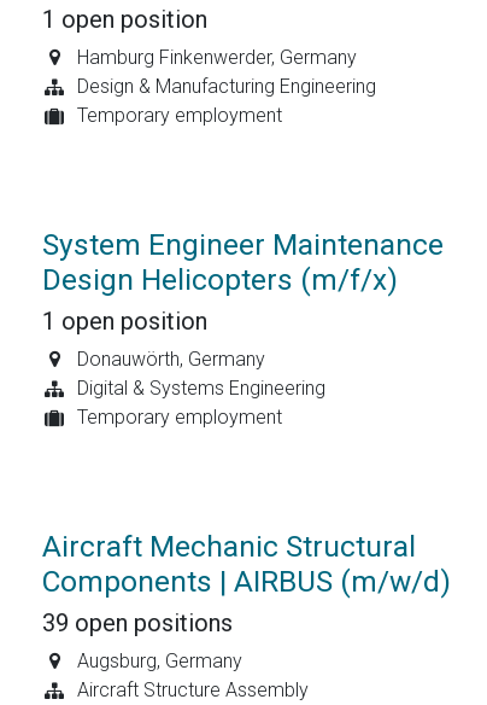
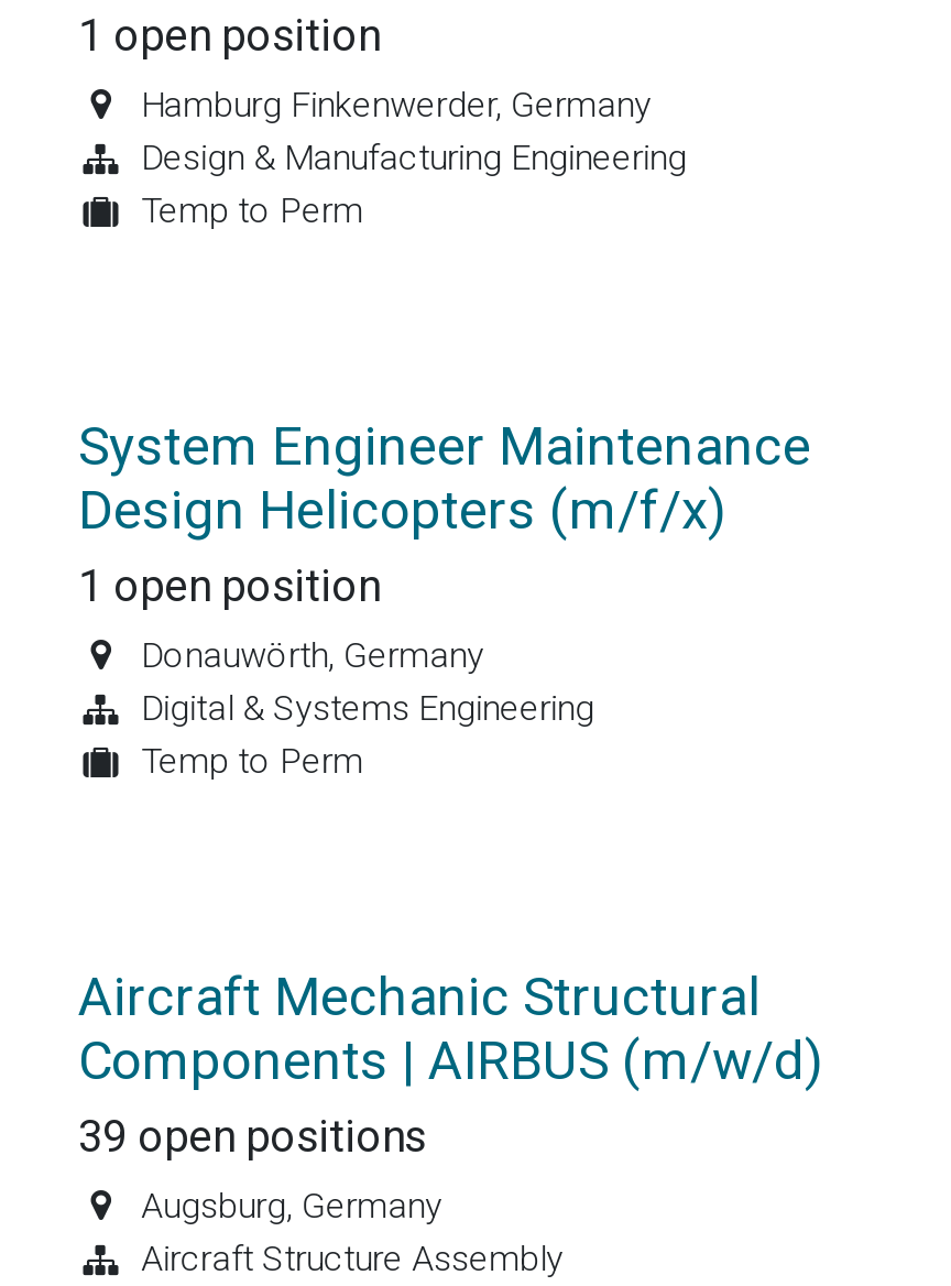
[77,104,282,127] Temporary employment -> [141,189,363,231] Temp to Perm
[77,406,282,429] Temporary employment -> [141,740,363,782] Temp to Perm

